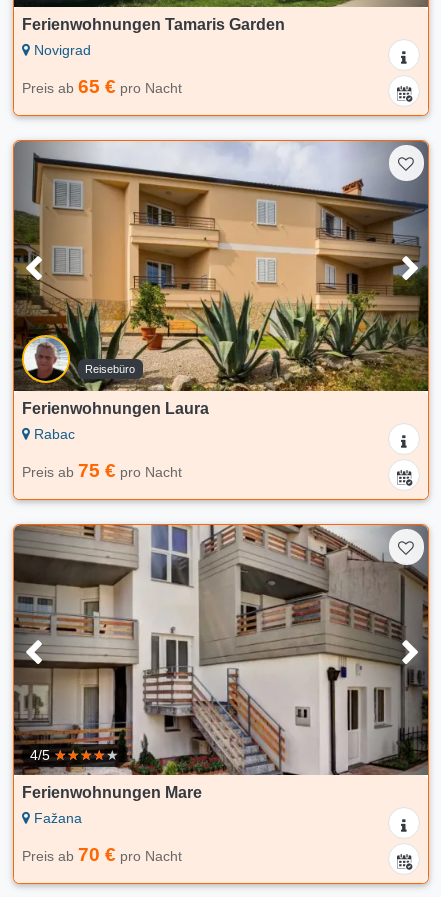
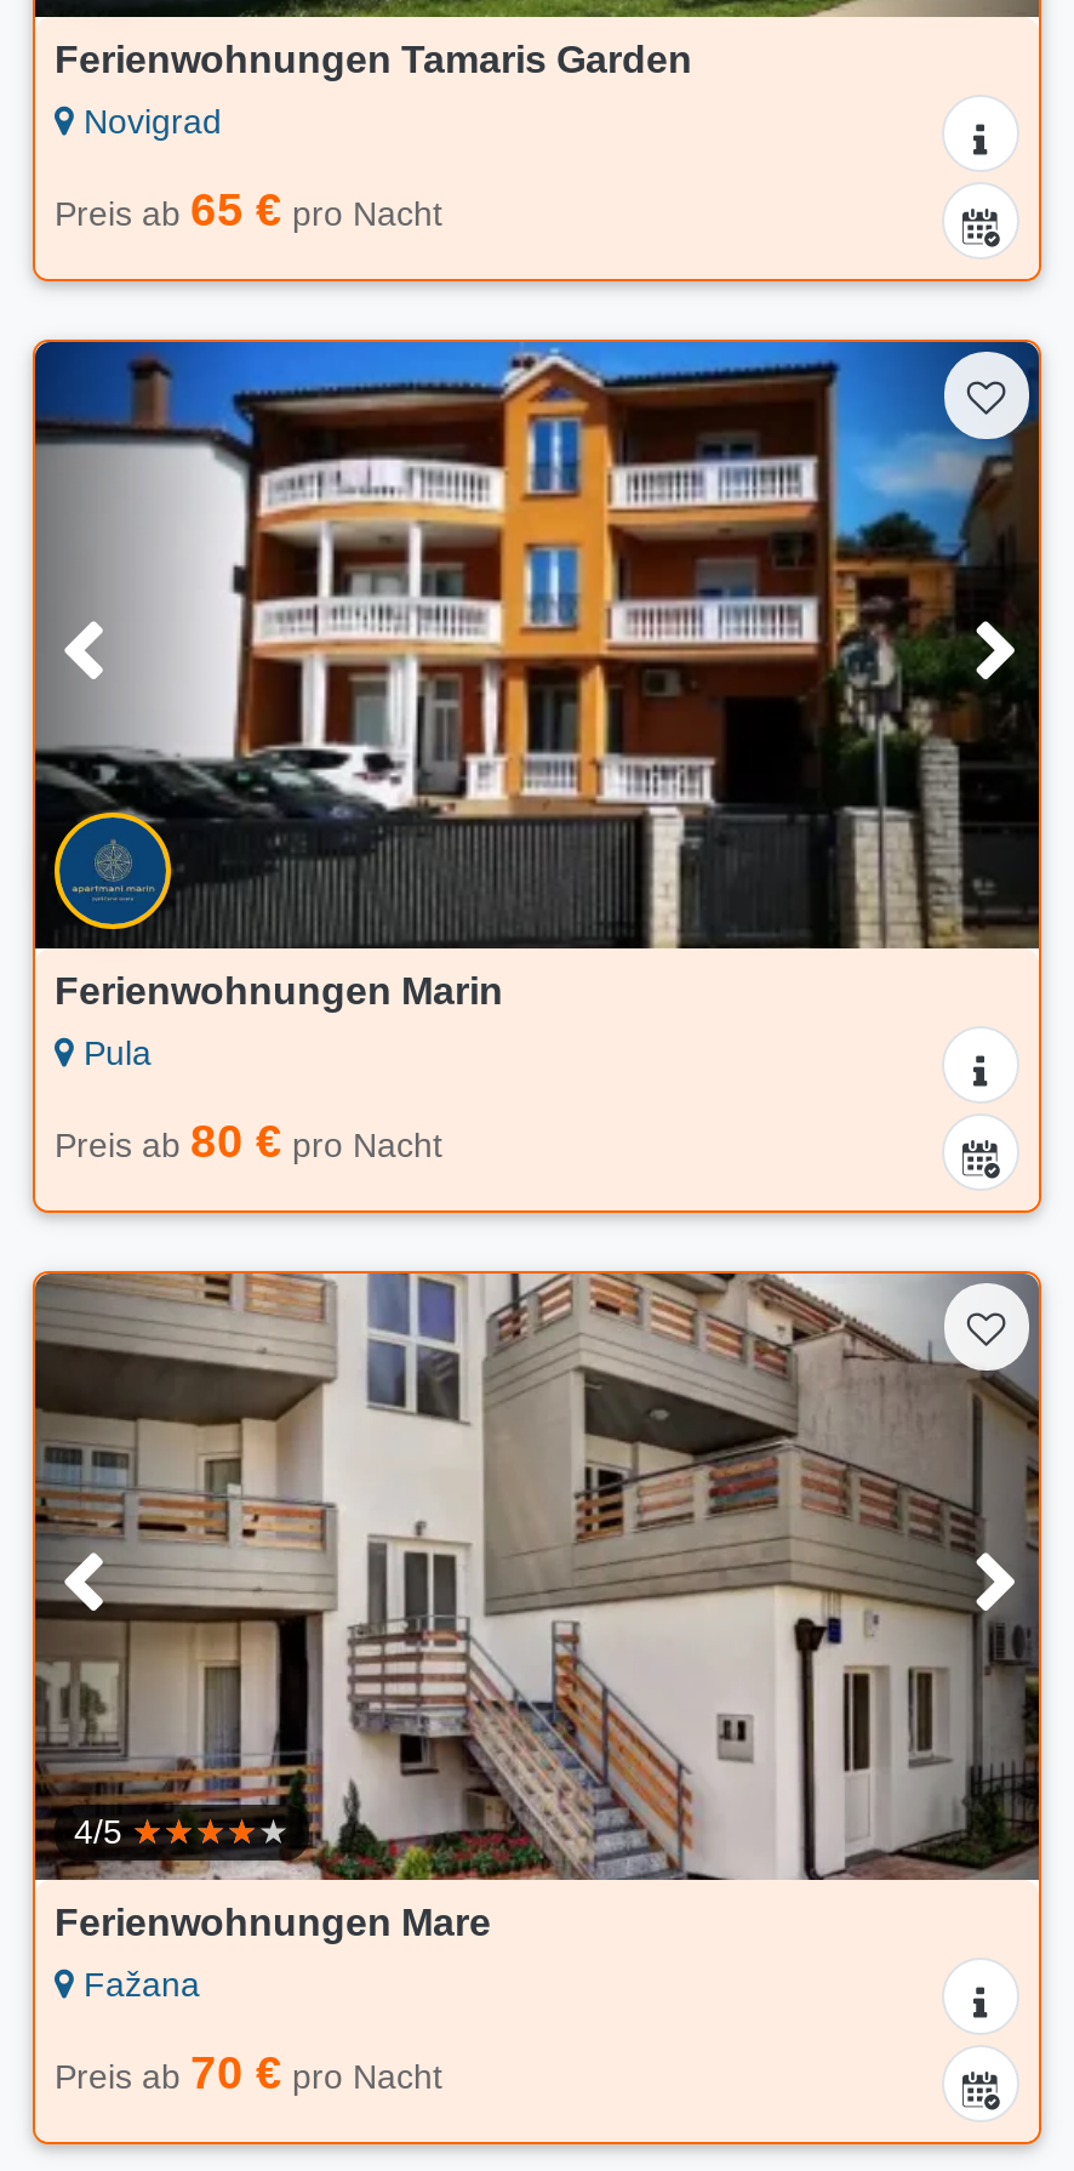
[13,140,429,481] [image] | Reisebüro | Ferienwohnungen Laura | Rabac | Preis ab 75 €pro Nacht -> [33,340,1041,1168] [image] | Ferienwohnungen Marin | Pula | Preis ab 80 €pro Nacht

